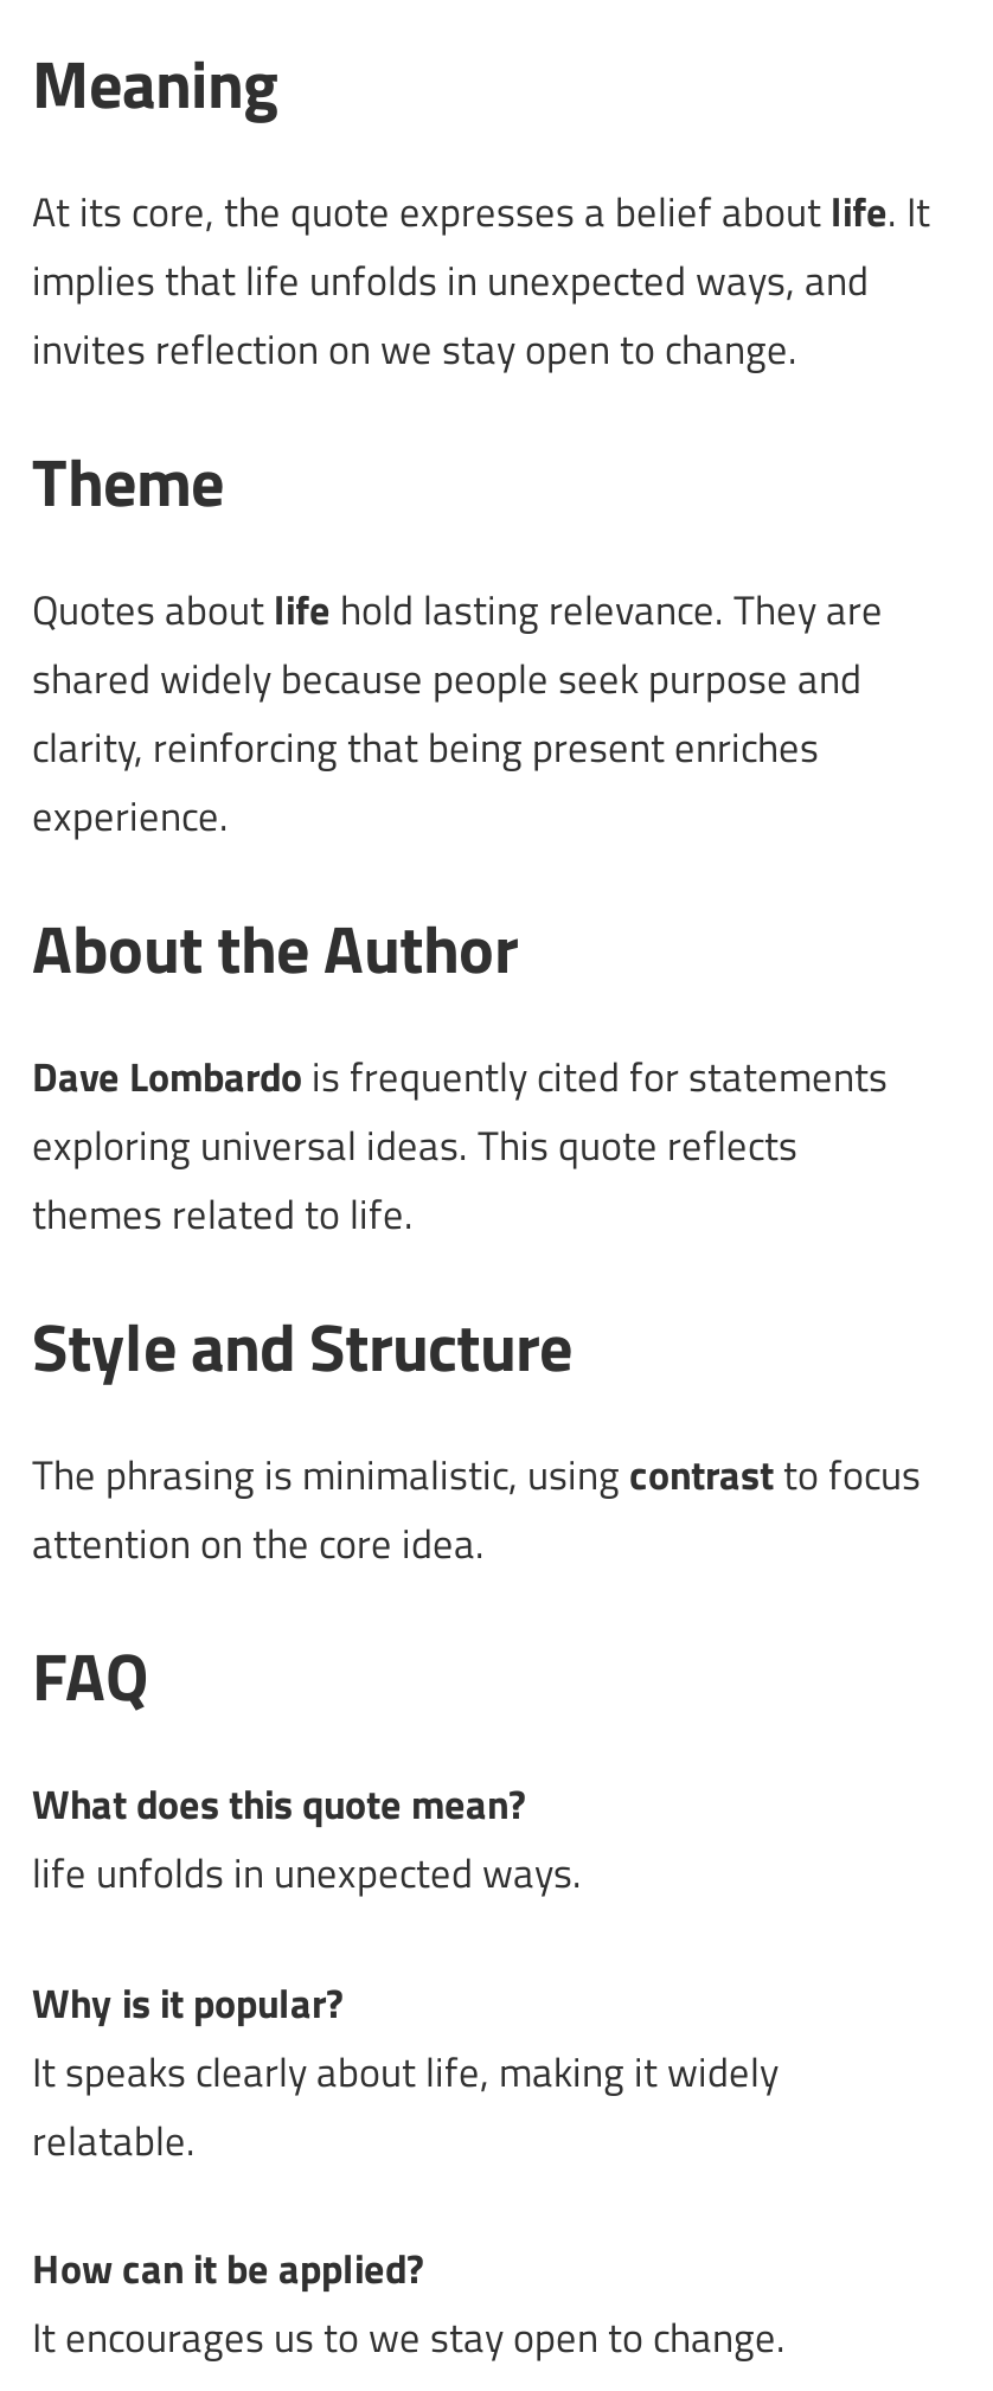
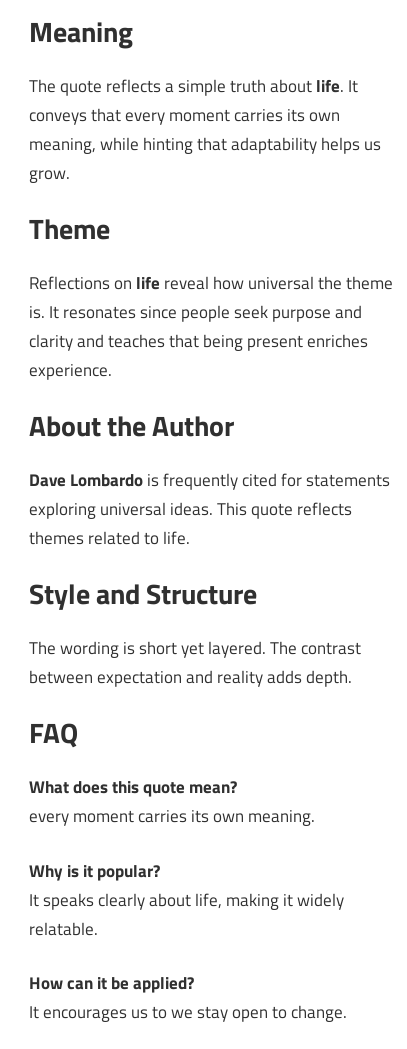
[32,181,930,380] At its core, the quote expresses a belief about life. It | implies that life unfolds in unexpected ways, and | invites reflection on we stay open to change. -> [29,73,381,186] The quote reflects a simple truth about life. It | conveys that every moment carries its own | meaning, while hinting that adaptability helps us | grow.
[32,579,883,778] Quotes about life hold lasting relevance. They are | shared widely because people seek purpose and | clarity, reinforcing that being present enriches -> [29,270,393,354] Reflections on life reveal how universal the theme | is. It resonates since people seek purpose and | clarity and teaches that being present enriches
[32,1444,921,1575] The phrasing is minimalistic, using contrast to focus | attention on the core idea. -> [29,635,361,690] The wording is short yet layered. The contrast | between expectation and reality adds depth.
[32,1842,582,1904] life unfolds in unexpected ways. -> [29,803,315,829] every moment carries its own meaning.

